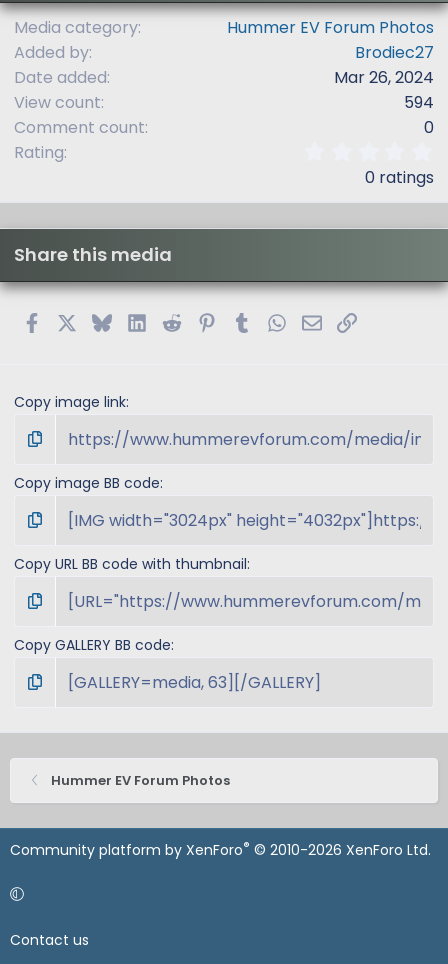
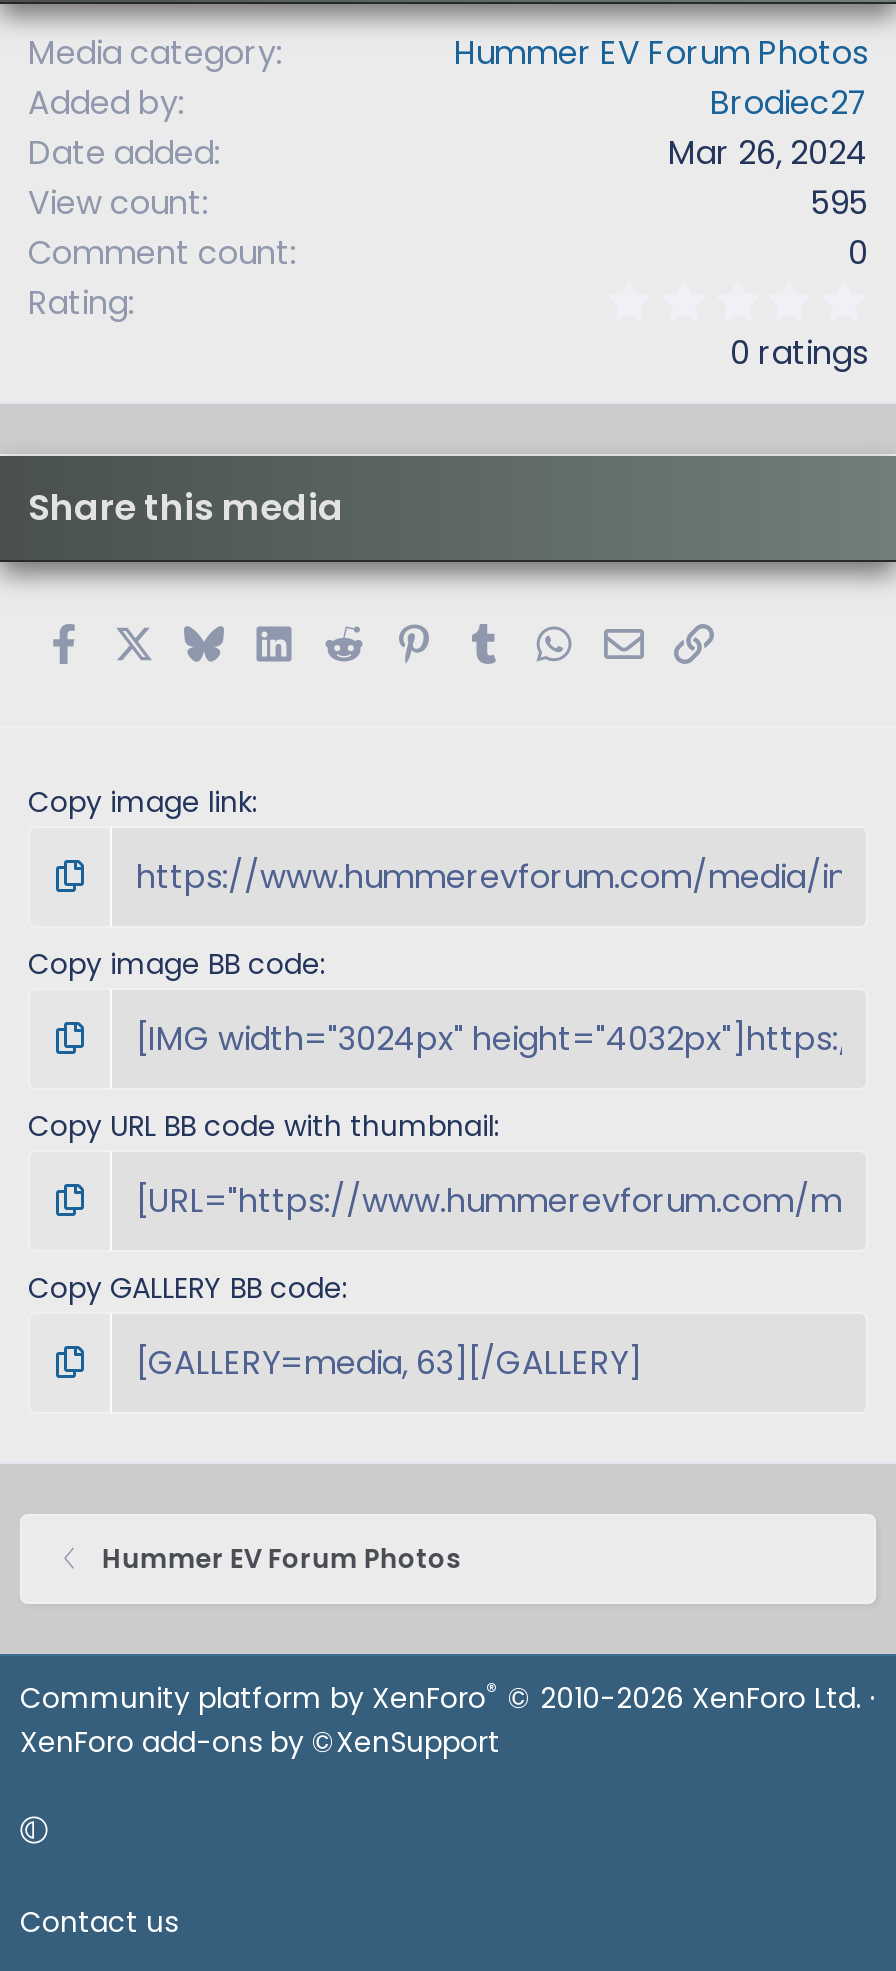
[404,91,434,114] 594 -> [810,179,868,225] 595
[10,839,431,860] Community platform by XenForo® © 2010-2026 XenForo Ltd. -> [20,1676,876,1762] Community platform by XenForo® © 2010-2026 XenForo Ltd. · | XenForo add-ons by ©XenSupport

